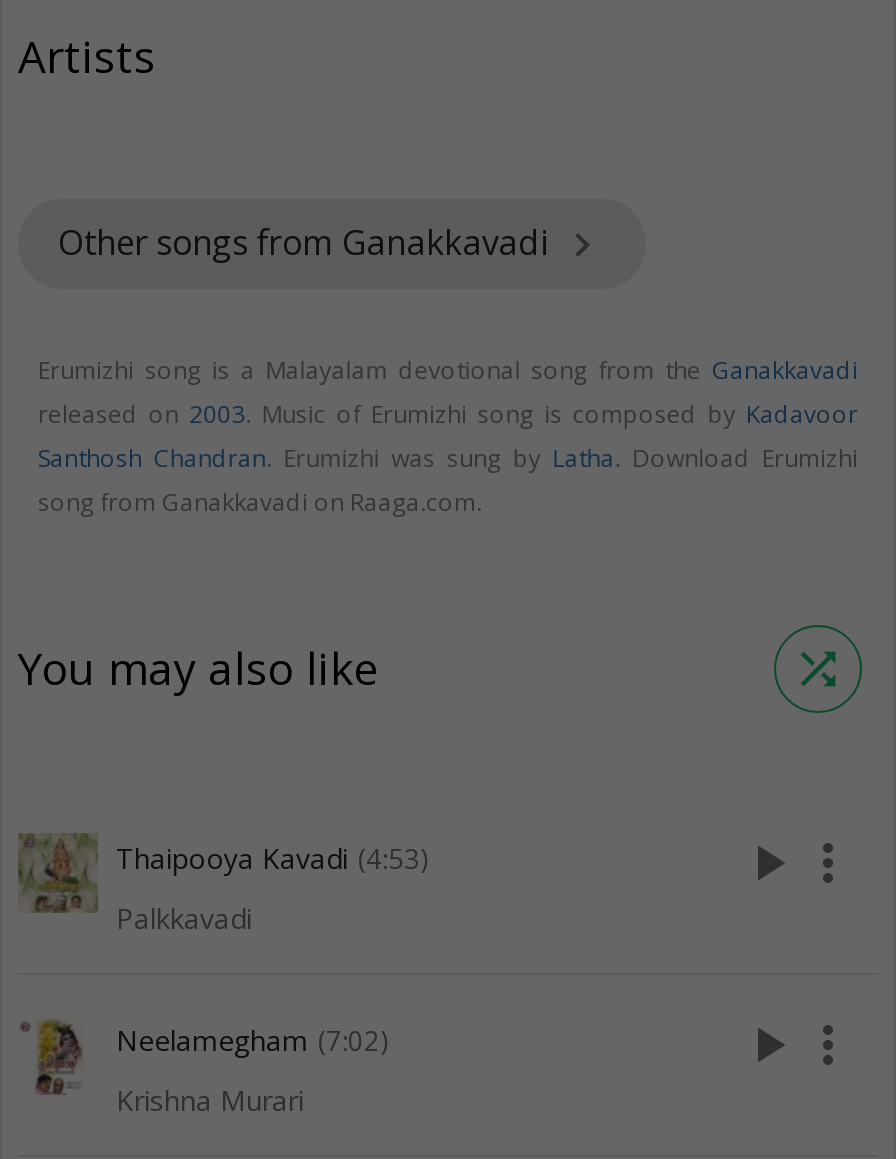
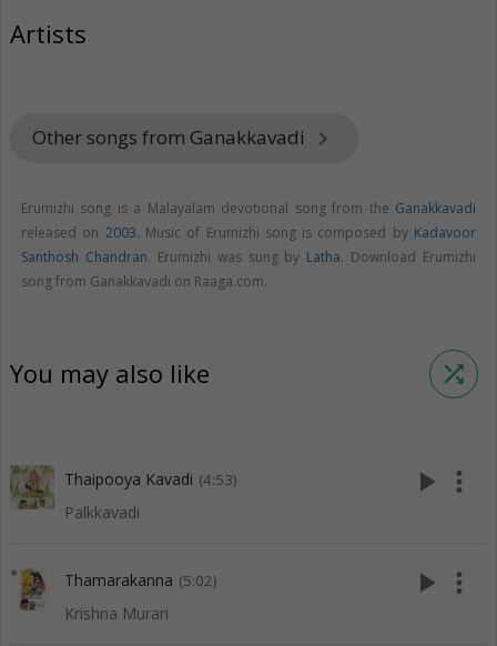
[116,1022,388,1060] Neelamegham (7:02) -> [64,570,217,591] Thamarakanna (5:02)

